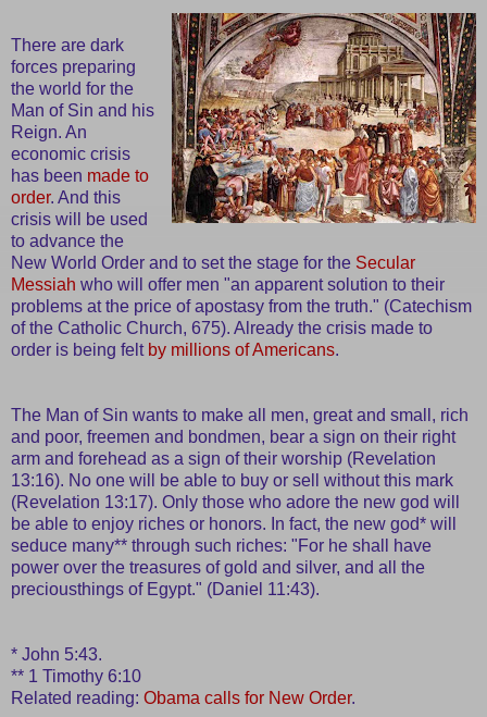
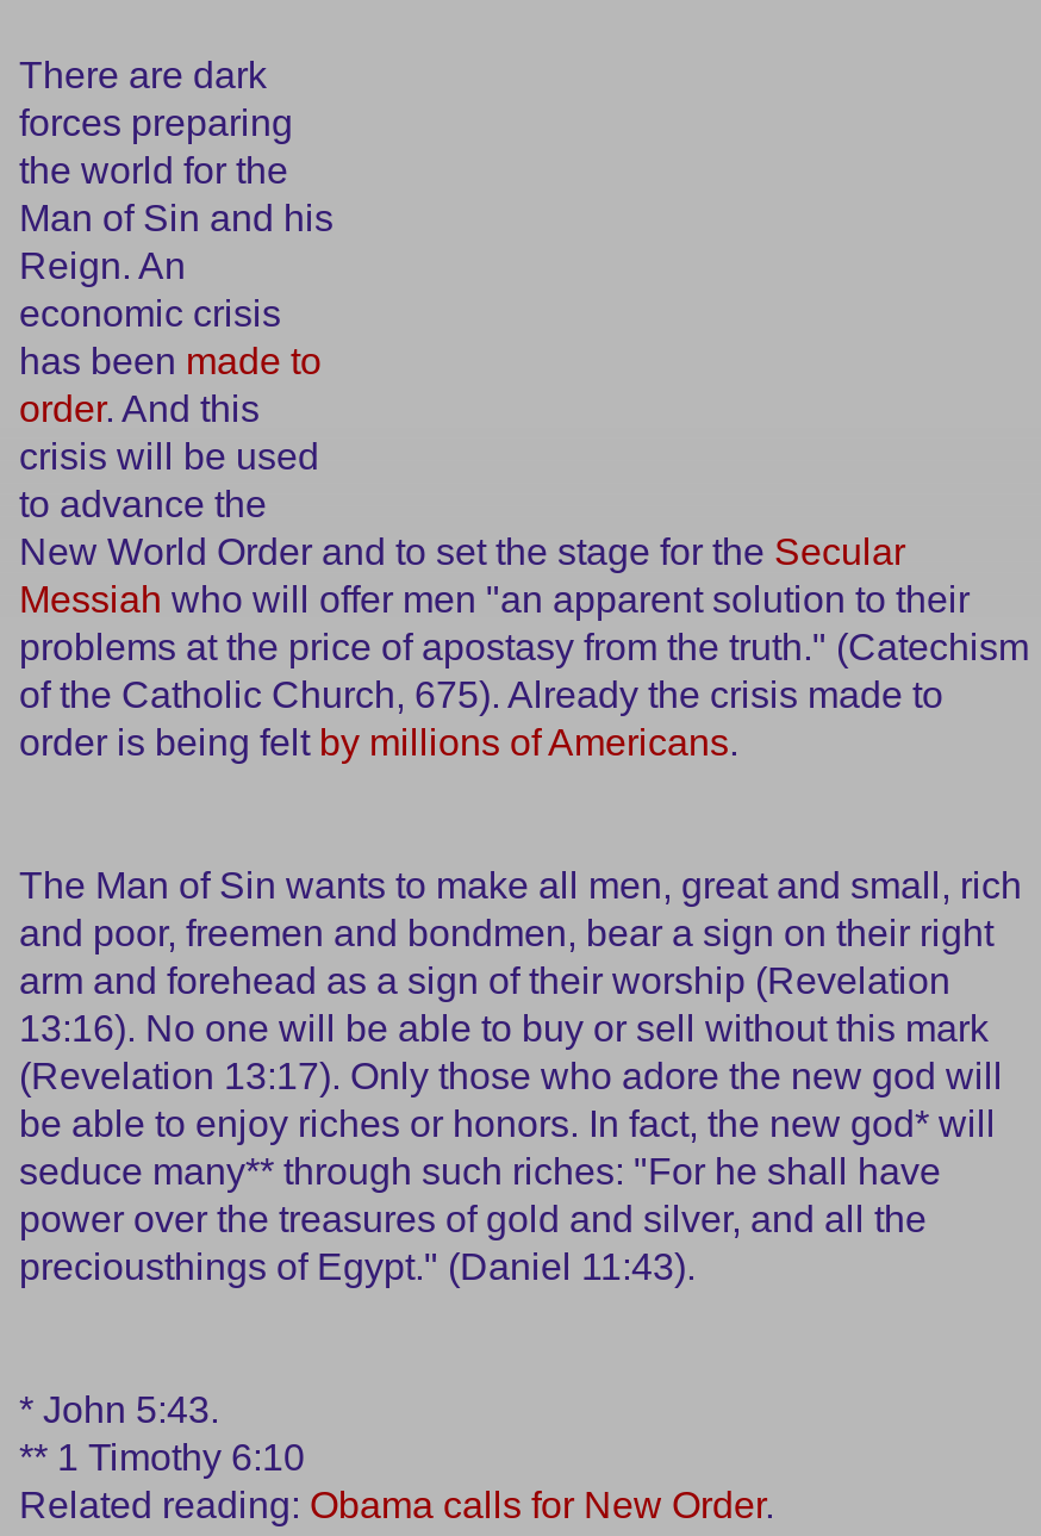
[171,12,477,224] [image] -> none

